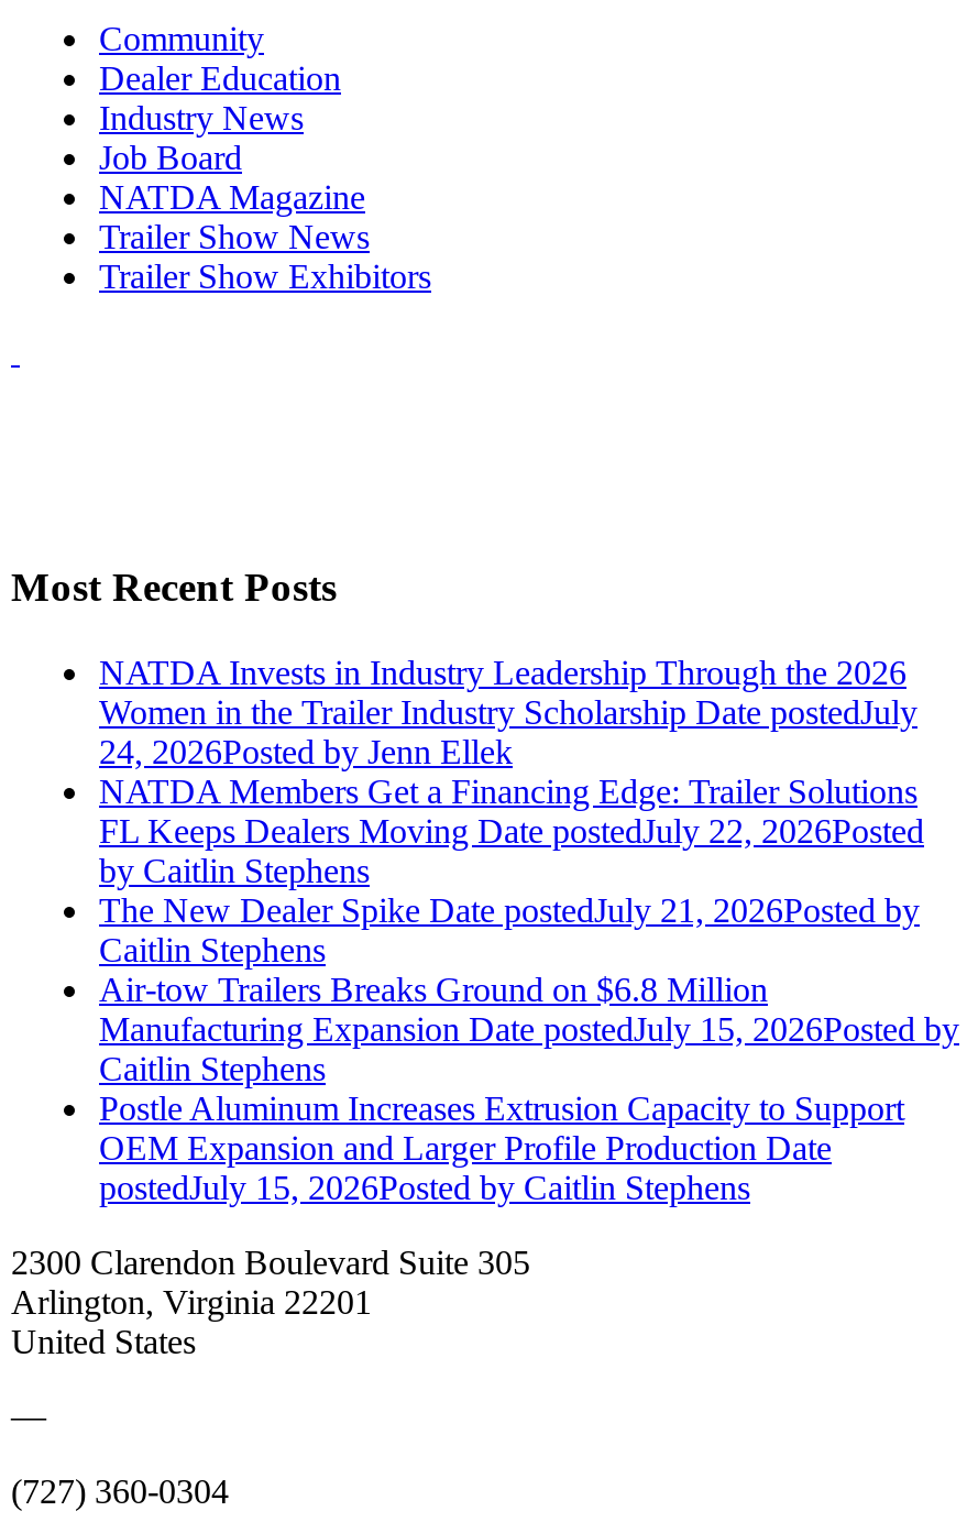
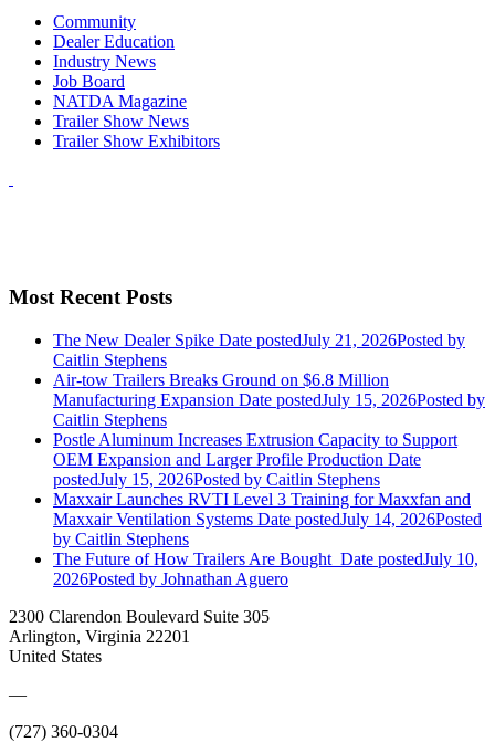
[99,653,924,849] NATDA Invests in Industry Leadership Through the 2026 | Women in the Trailer Industry Scholarship Date postedJuly | 24, 2026Posted by Jenn Ellek | NATDA Members Get a Financing Edge: Trailer Solutions | FL Keeps Dealers Moving Date postedJuly 22, 2026Posted -> none
moved [99,851,370,889] -> [53,529,189,548]: by Caitlin Stephens
moved [99,891,959,1206] -> [53,330,485,489]: The New Dealer Spike Date postedJuly 21, 2026Posted by | Caitlin Stephens | Air-tow Trailers Breaks Ground on $6.8 Million | Manufacturing Expansion Date postedJuly 15, 2026Posted by | Caitlin Stephens | Postle Aluminum Increases Extrusion Capacity to Support | OEM Expansion and Larger Profile Production Date | postedJuly 15, 2026Posted by Caitlin Stephens
none -> [53,490,482,588] Maxxair Launches RVTI Level 3 Training for Maxxfan and | Maxxair Ventilation Systems Date postedJuly 14, 2026Posted | The Future of How Trailers Are Bought Date postedJuly 10, | 2026Posted by Johnathan Aguero

